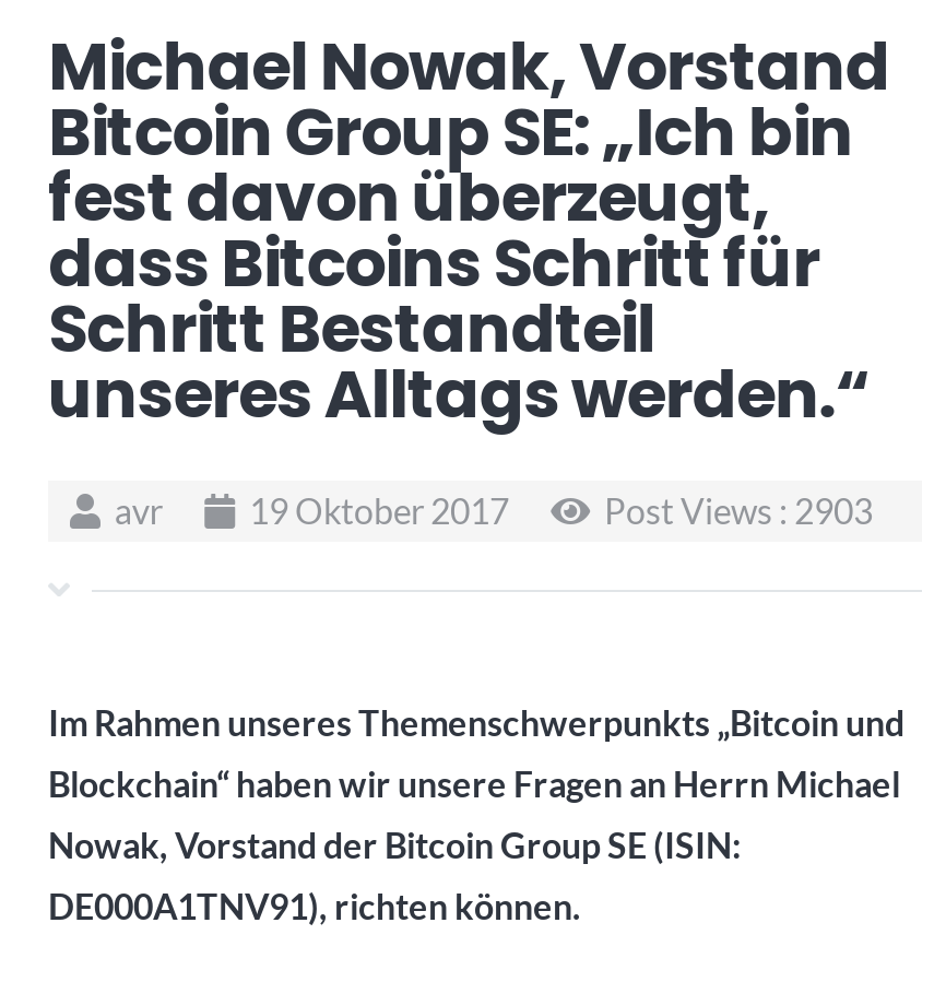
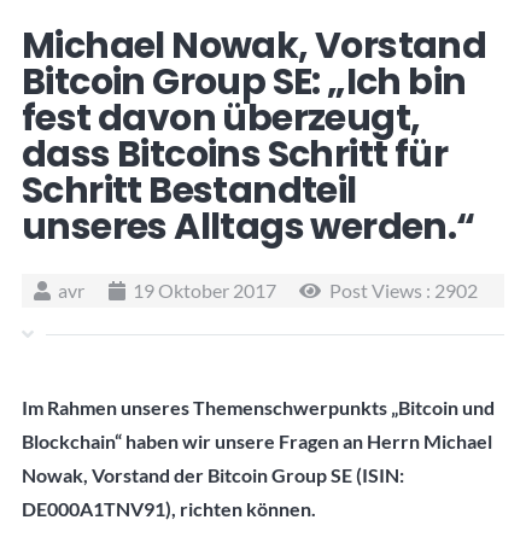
[604,489,873,531] Post Views : 2903 -> [329,279,477,302] Post Views : 2902

